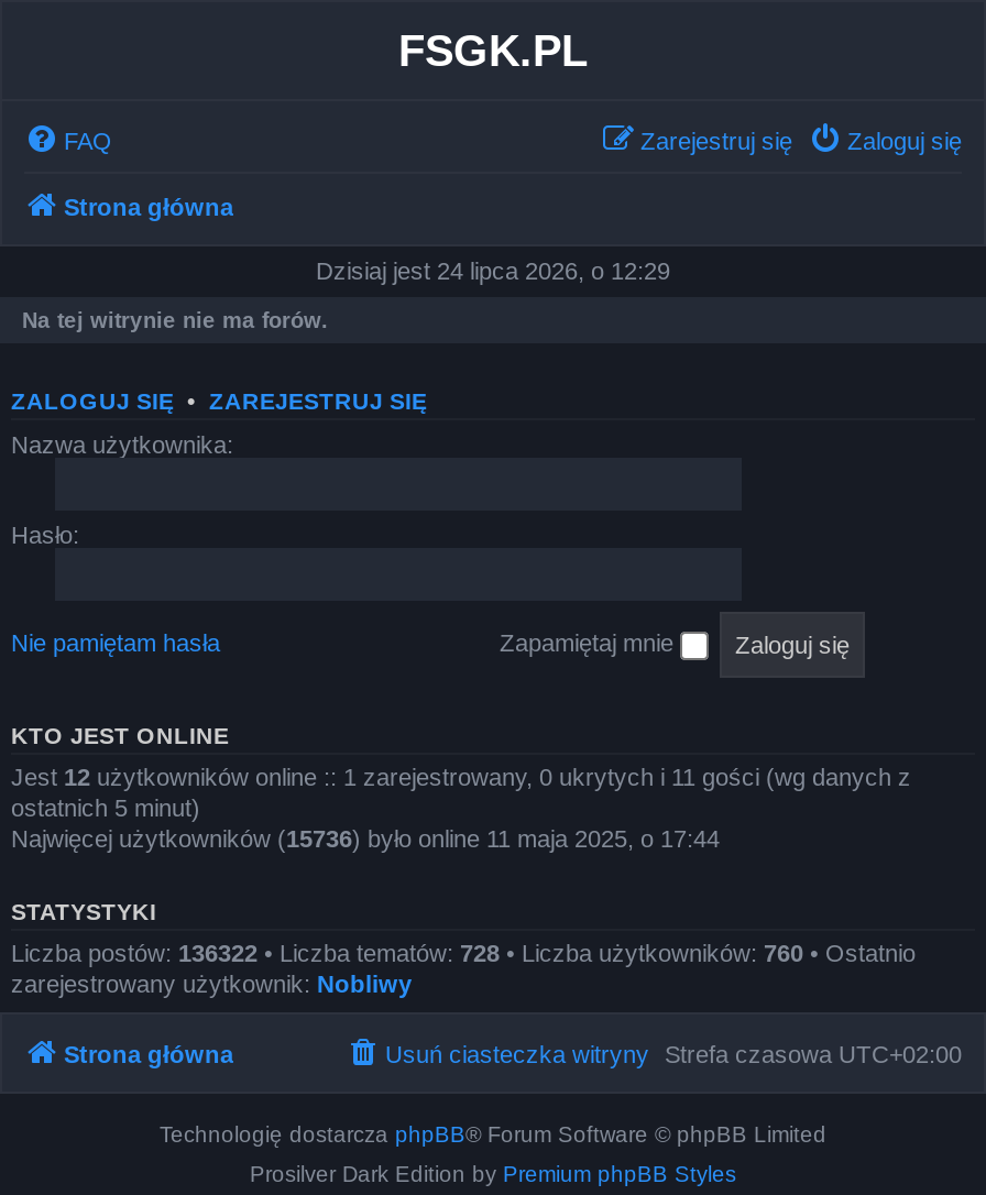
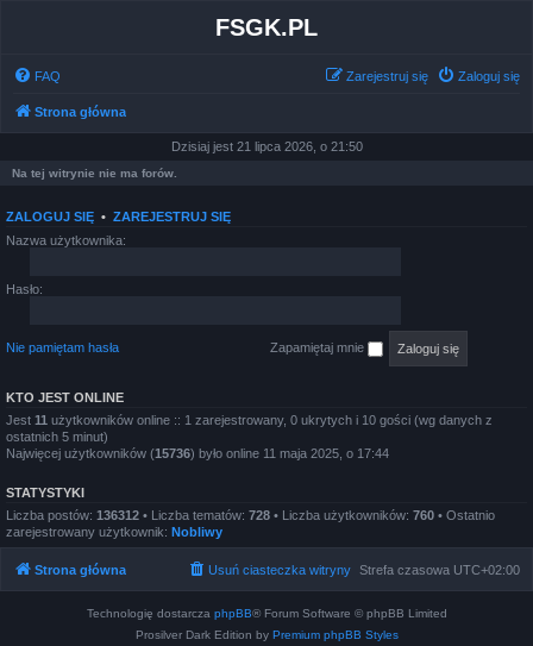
[316,257,670,284] Dzisiaj jest 24 lipca 2026, o 12:29 -> [171,139,362,153] Dzisiaj jest 21 lipca 2026, o 21:50
[11,764,911,790] Jest 12 użytkowników online :: 1 zarejestrowany, 0 ukrytych i 11 gości (wg danych z -> [6,413,493,427] Jest 11 użytkowników online :: 1 zarejestrowany, 0 ukrytych i 10 gości (wg danych z
[11,940,916,966] Liczba postów: 136322 • Liczba tematów: 728 • Liczba użytkowników: 760 • Ostatnio -> [6,508,495,522] Liczba postów: 136312 • Liczba tematów: 728 • Liczba użytkowników: 760 • Ostatnio

